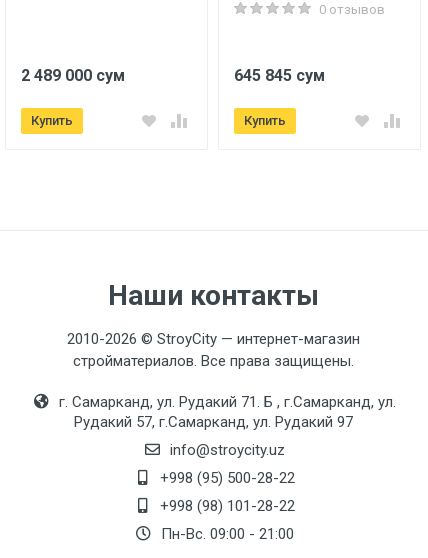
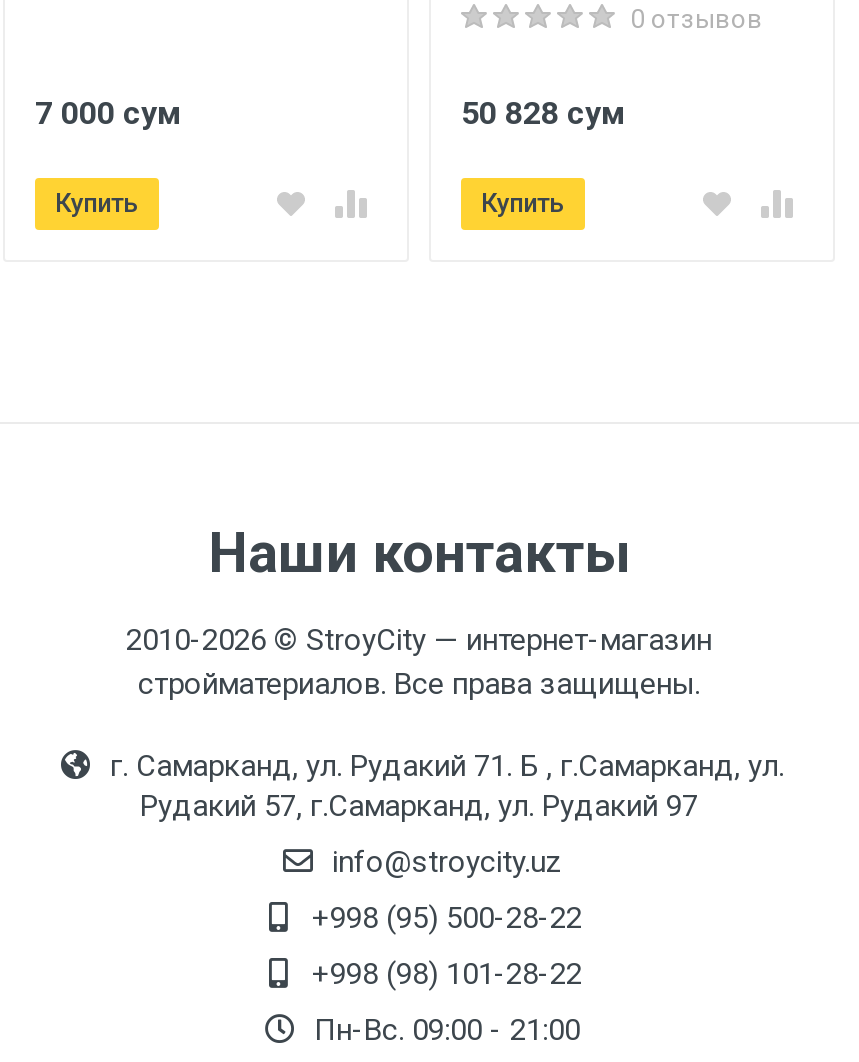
[21,66,125,85] 2 489 000 сум -> [35,94,181,132] 7 000 сум
[234,66,325,85] 645 845 сум -> [461,94,625,132] 50 828 сум

